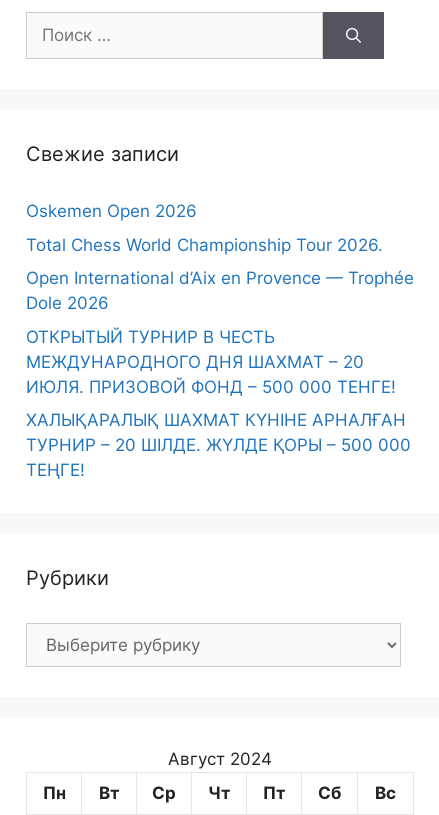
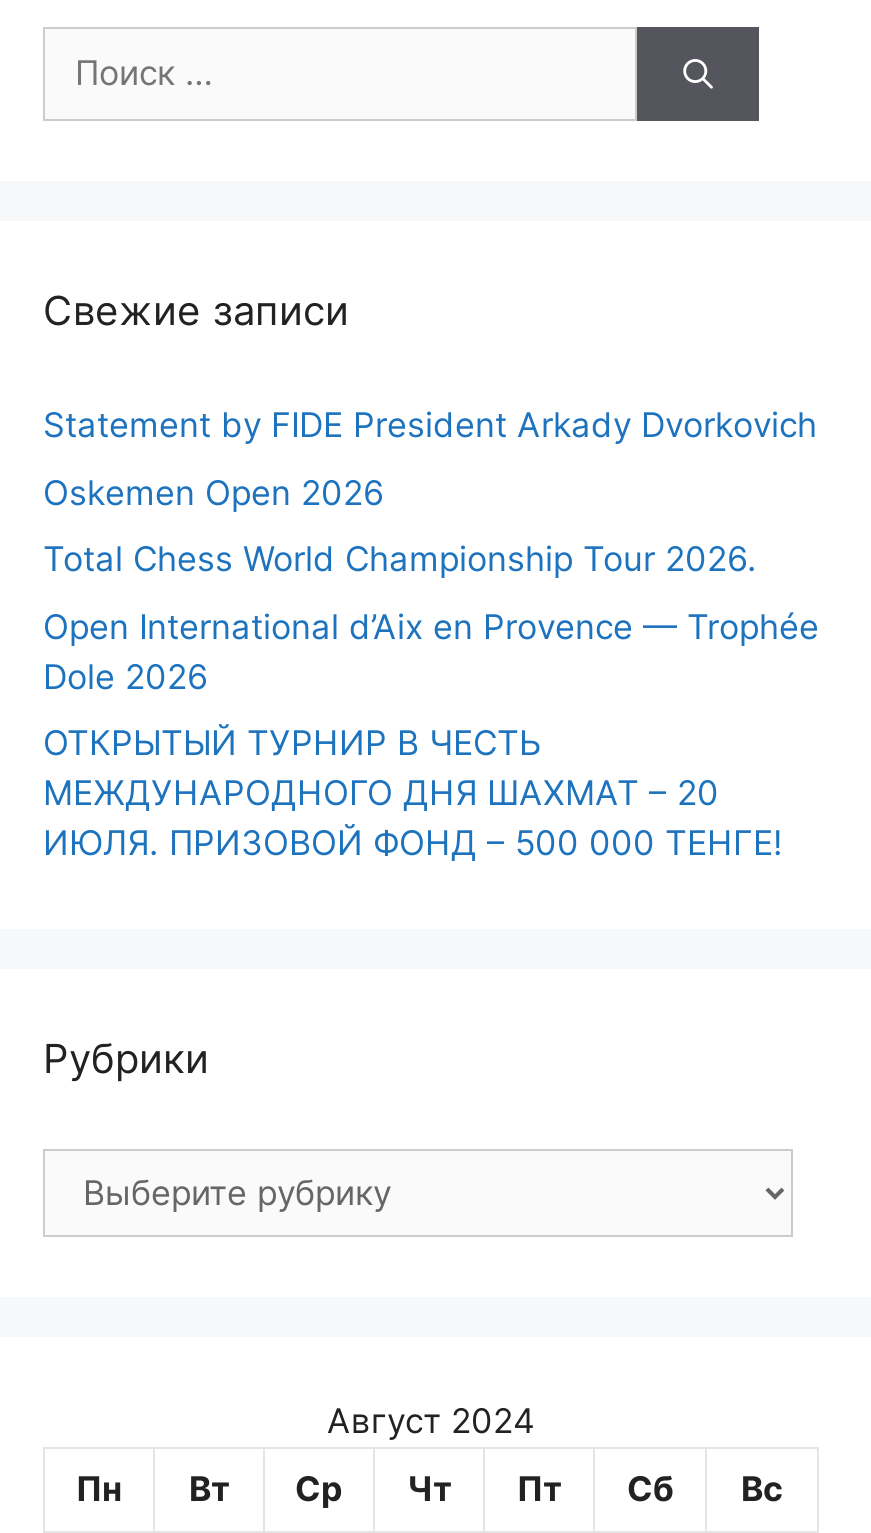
none -> [43,405,817,445] Statement by FIDE President Arkady Dvorkovich
moved [26,201,414,397] -> [43,472,819,863]: Oskemen Open 2026 | Total Chess World Championship Tour 2026. | Open International d’Aix en Provence — Trophée | Dole 2026 | ОТКРЫТЫЙ ТУРНИР В ЧЕСТЬ | МЕЖДУНАРОДНОГО ДНЯ ШАХМАТ – 20 | ИЮЛЯ. ПРИЗОВОЙ ФОНД – 500 000 ТЕНГЕ!
[26,410,411,480] ХАЛЫҚАРАЛЫҚ ШАХМАТ КҮНІНЕ АРНАЛҒАН | ТУРНИР – 20 ШІЛДЕ. ЖҮЛДЕ ҚОРЫ – 500 000 | ТЕҢГЕ! -> none

